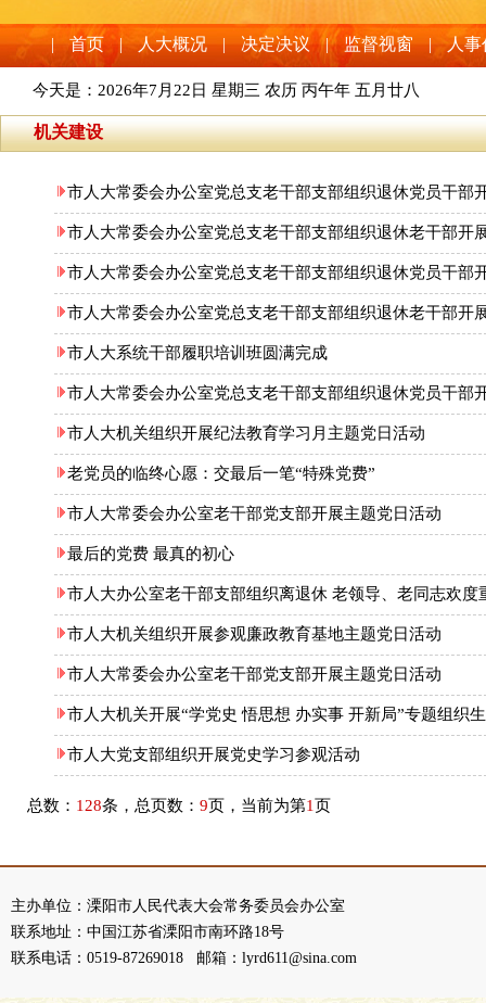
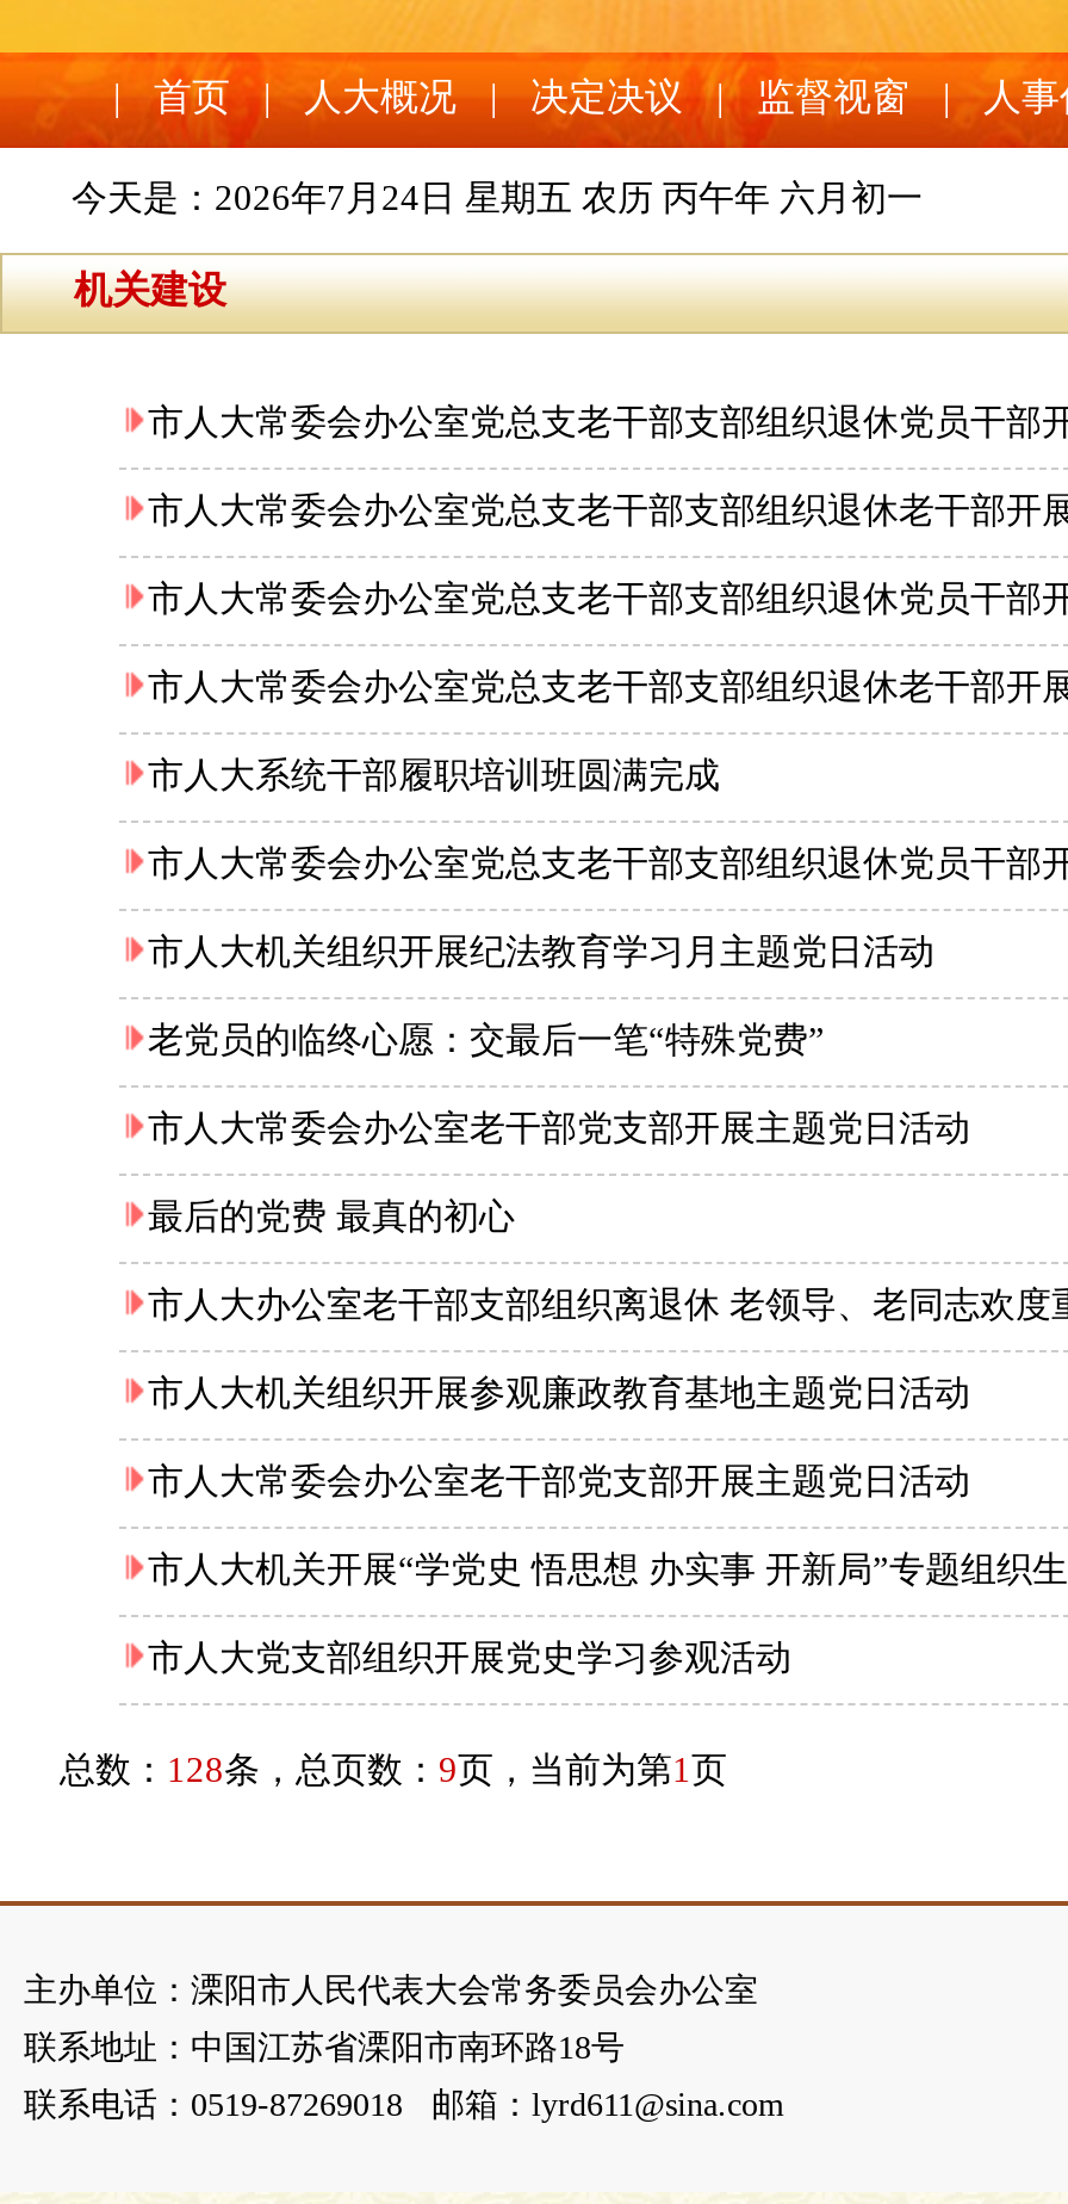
[33,81,420,99] 今天是：2026年7月22日 星期三 农历 丙午年 五月廿八 -> [72,179,923,217] 今天是：2026年7月24日 星期五 农历 丙午年 六月初一

